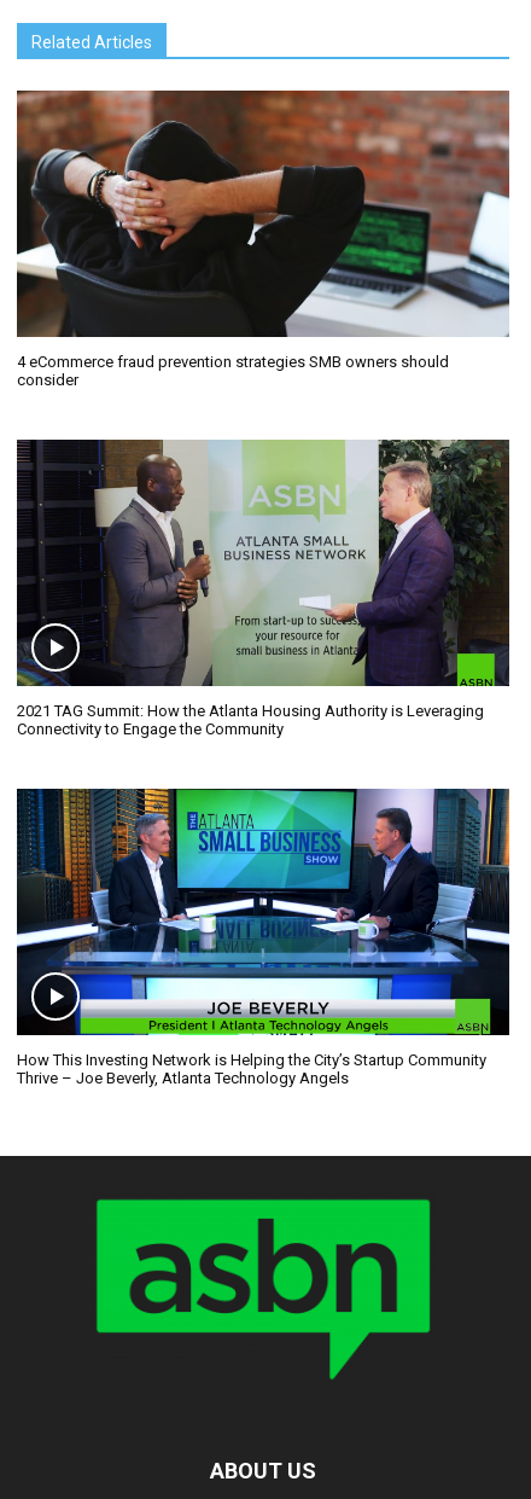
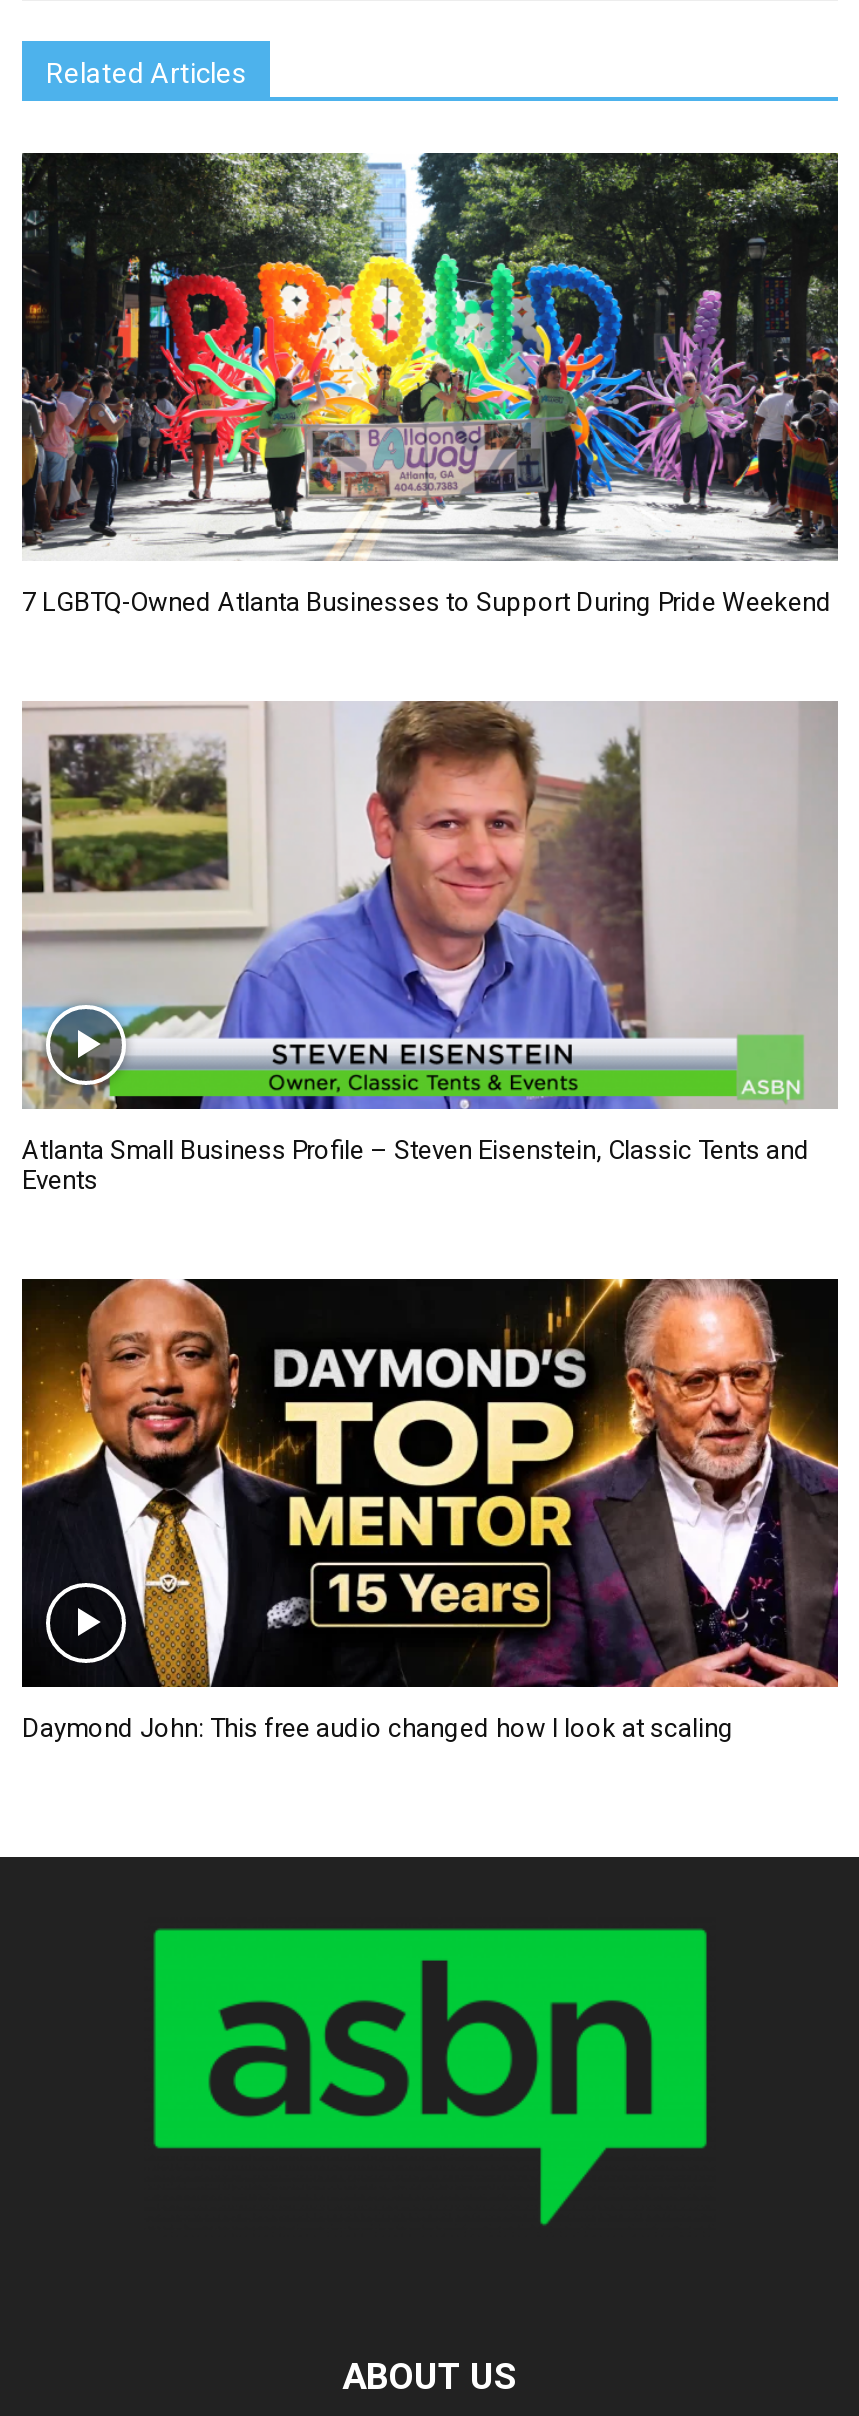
[16,89,510,389] [image] | 4 eCommerce fraud prevention strategies SMB owners should | consider -> [22,150,840,617] [image] | 7 LGBTQ-Owned Atlanta Businesses to Support During Pride Weekend
[16,438,509,738] [image] | 2021 TAG Summit: How the Atlanta Housing Authority is Leveraging | Connectivity to Engage the Community -> [22,698,838,1195] [image] | Atlanta Small Business Profile – Steven Eisenstein, Classic Tents and | Events
[16,788,510,1087] [image] | How This Investing Network is Helping the City’s Startup Community | Thrive – Joe Beverly, Atlanta Technology Angels -> [20,1276,840,1743] [image] | Daymond John: This free audio changed how I look at scaling

